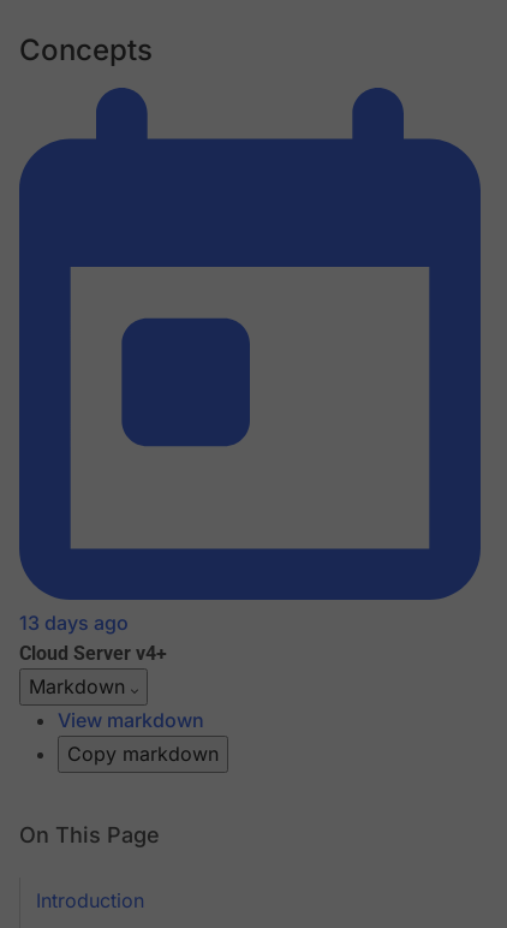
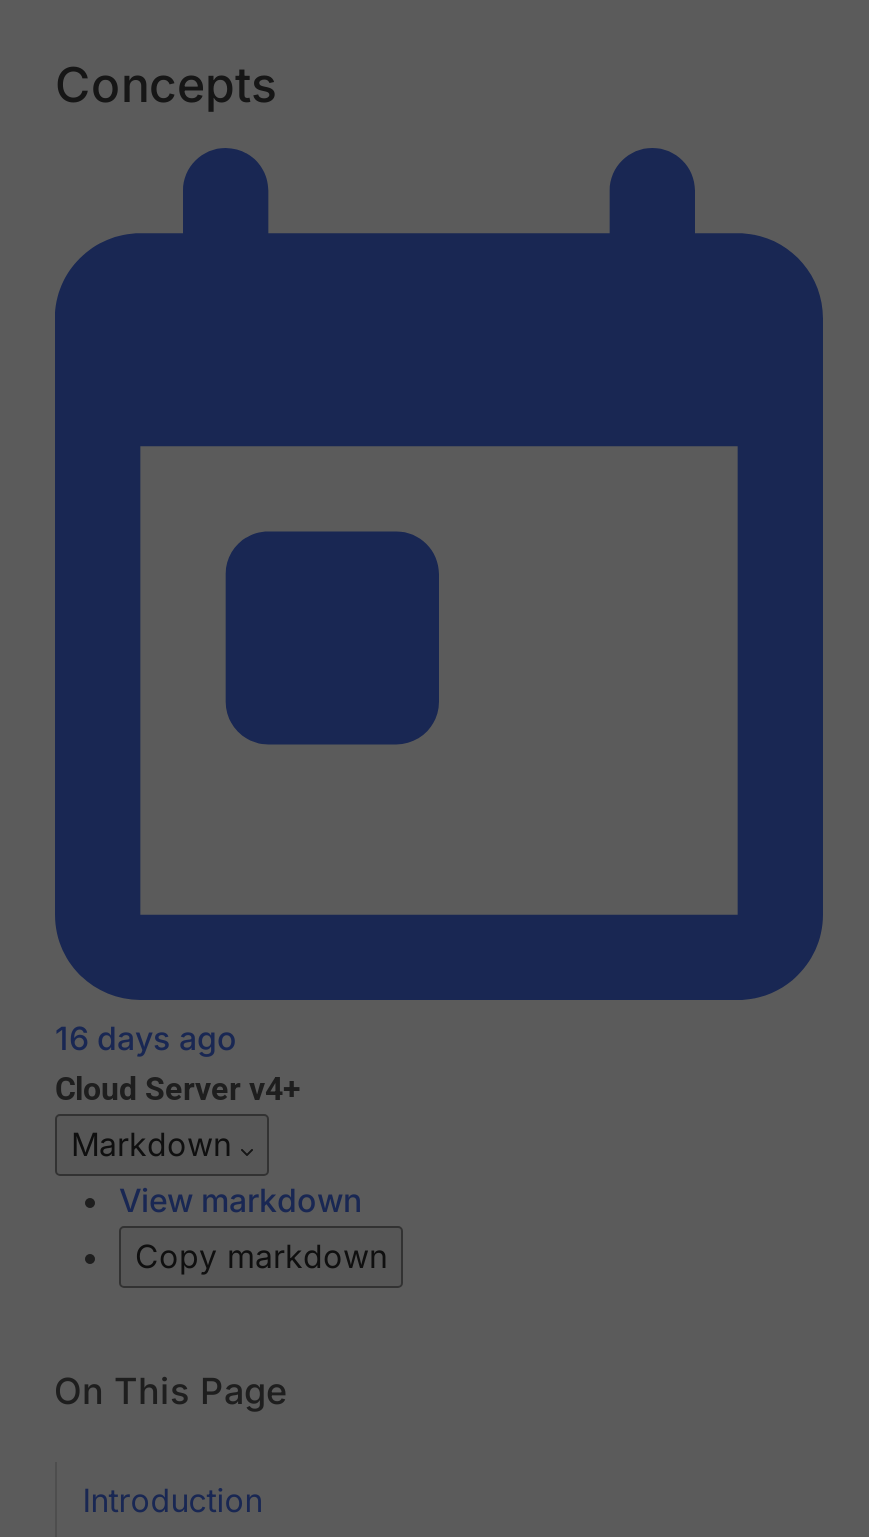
[19,611,129,635] 13 days ago -> [55,1019,237,1059] 16 days ago

